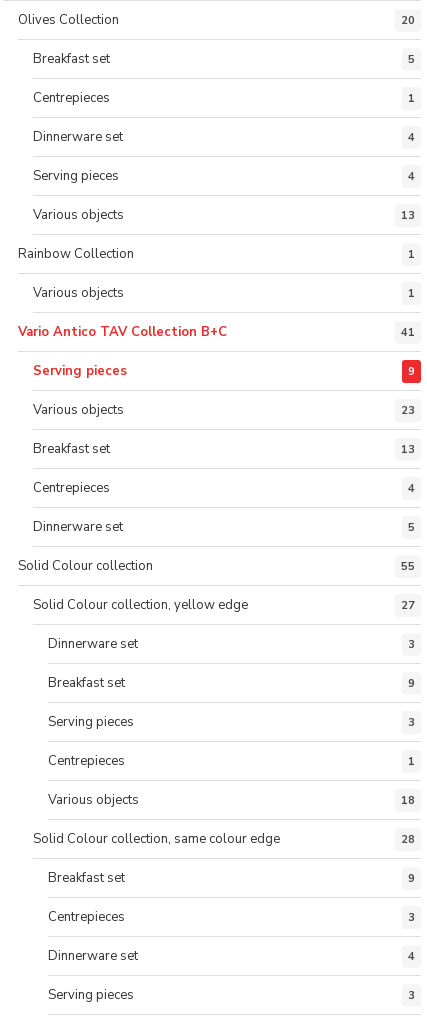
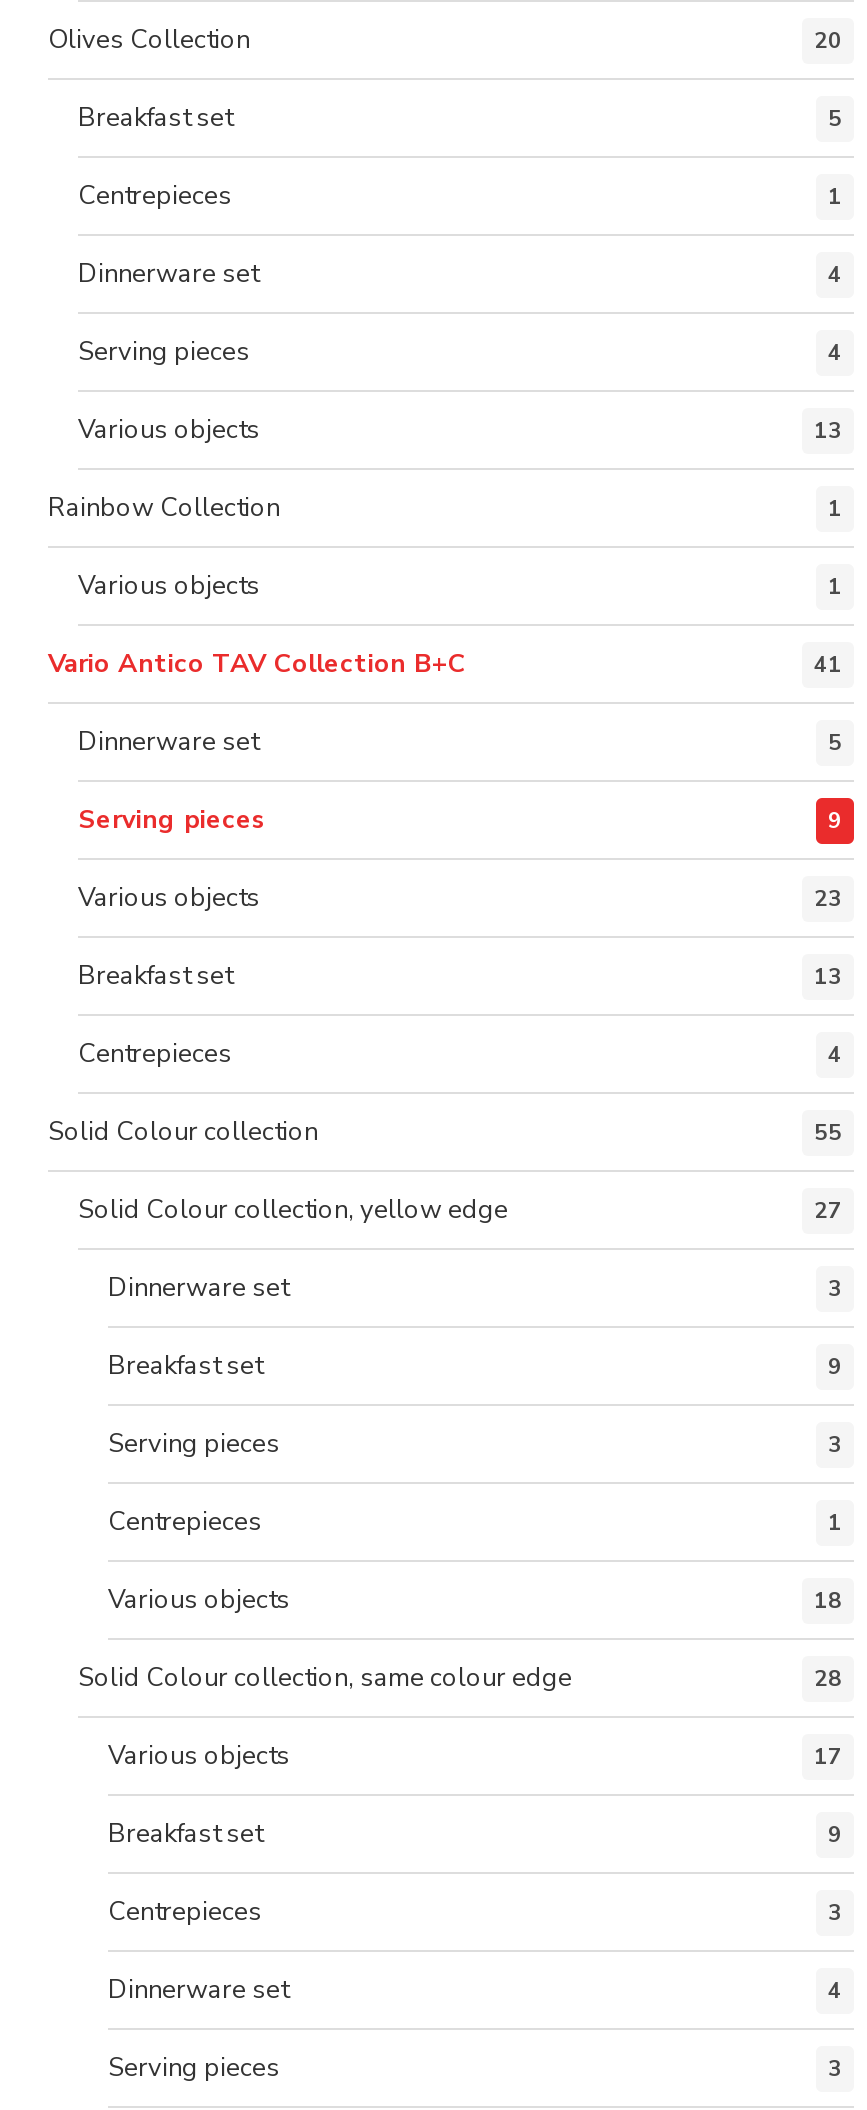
none -> [78,724,842,760] Dinnerware set | 5
[33,518,415,536] Dinnerware set | 5 -> none
none -> [108,1738,842,1774] Various objects | 17

